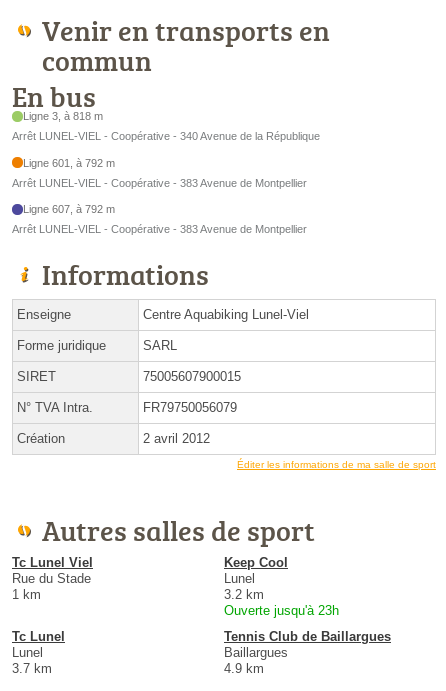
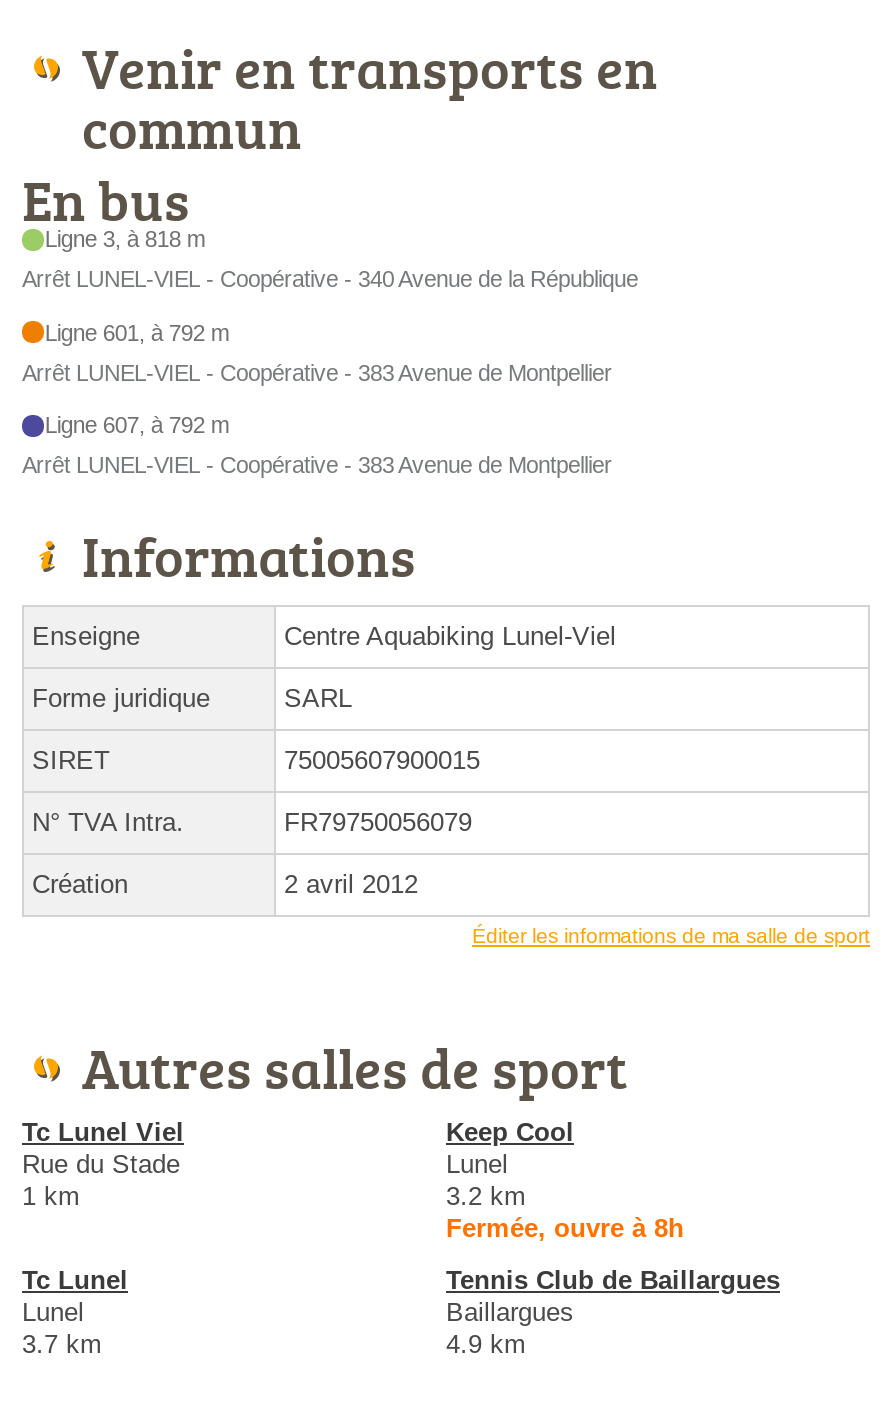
[224,603,339,618] Ouverte jusqu'à 23h -> [446,1213,684,1243] Fermée, ouvre à 8h

